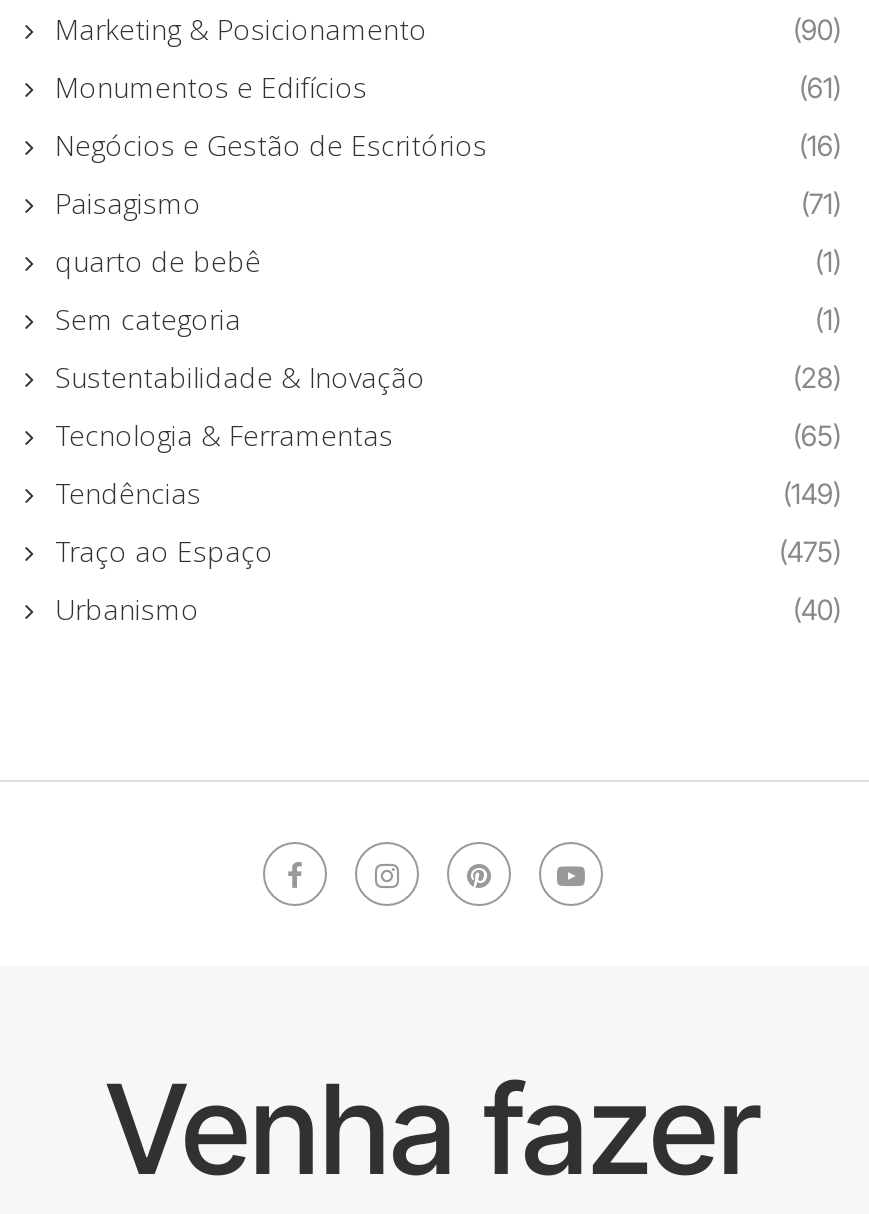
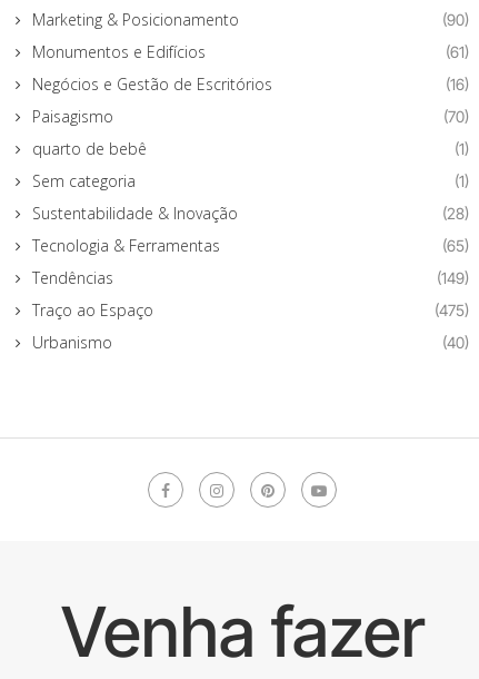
[801,186,841,220] (71) -> [443,107,469,126] (70)

